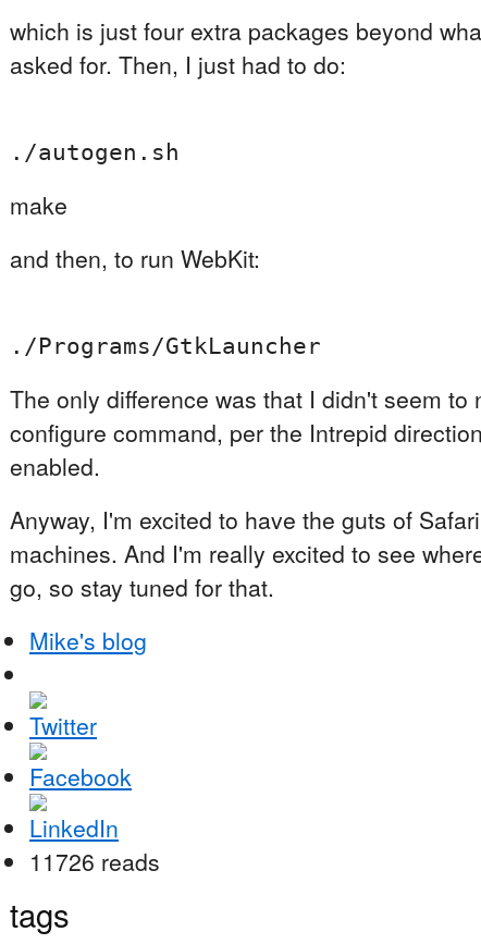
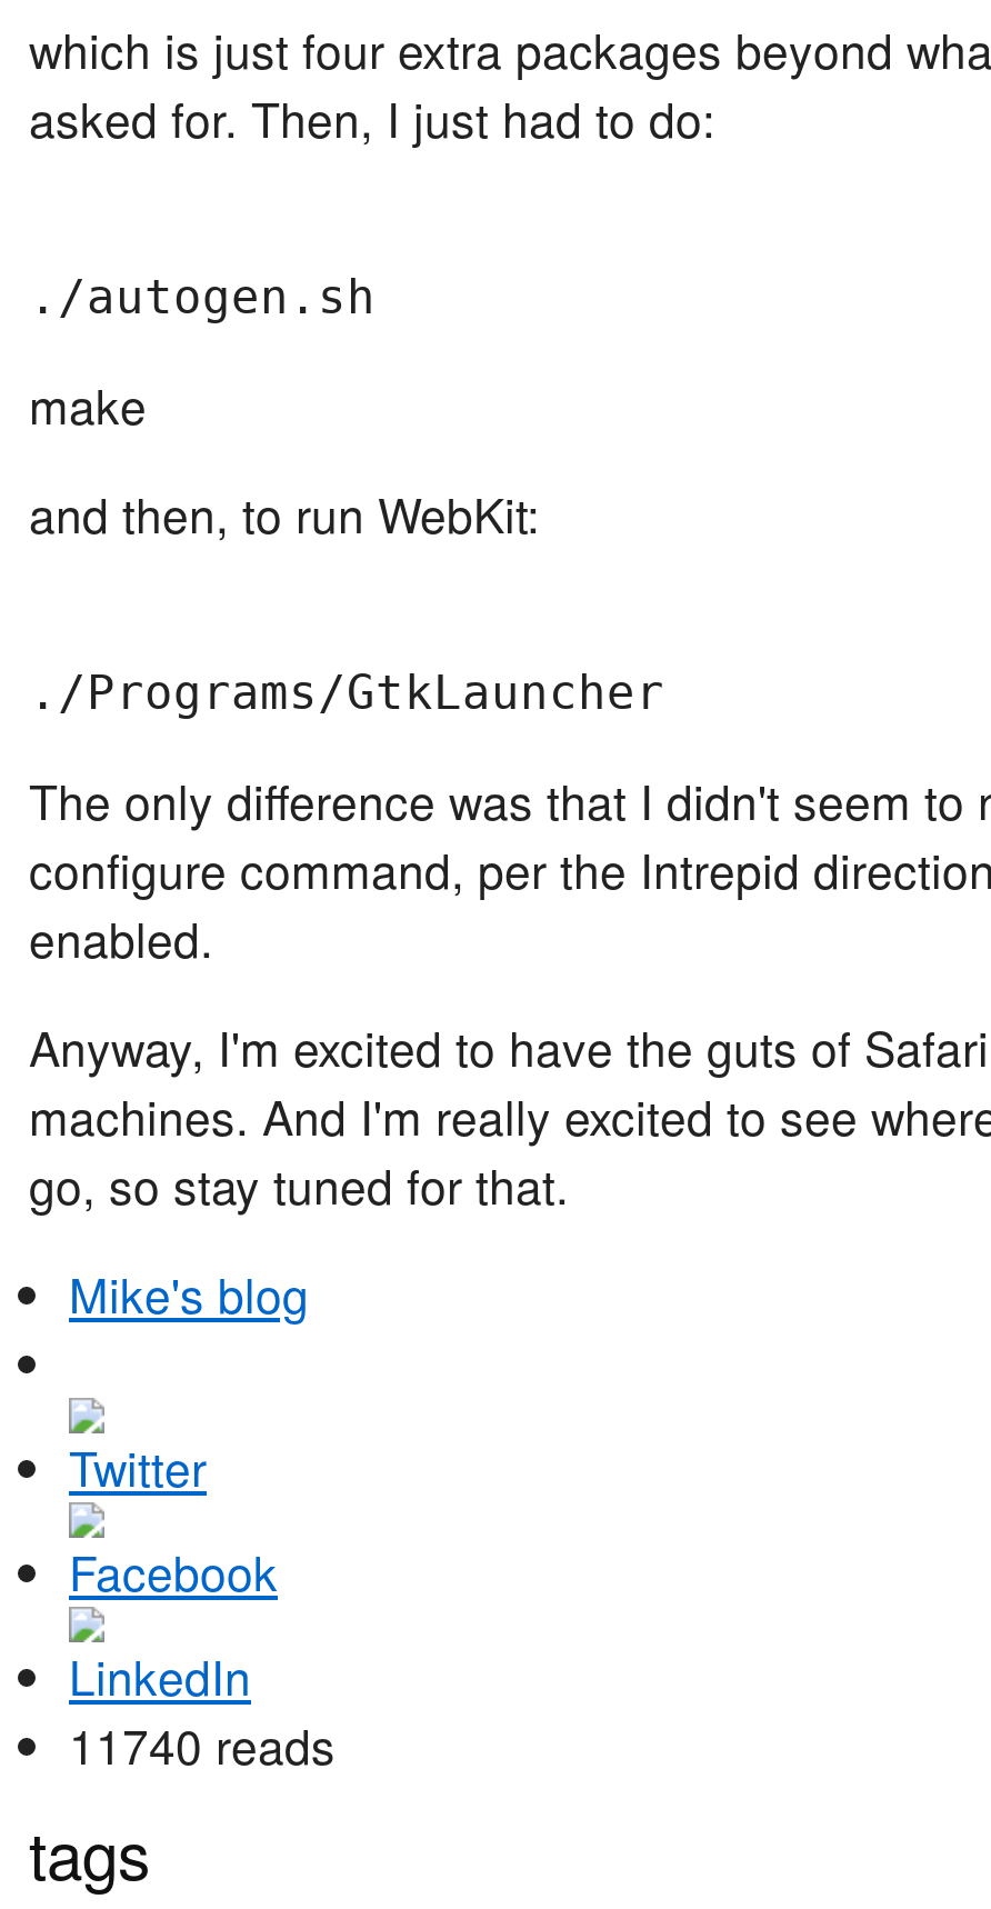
[29,845,160,878] 11726 reads -> [69,1711,336,1778] 11740 reads

